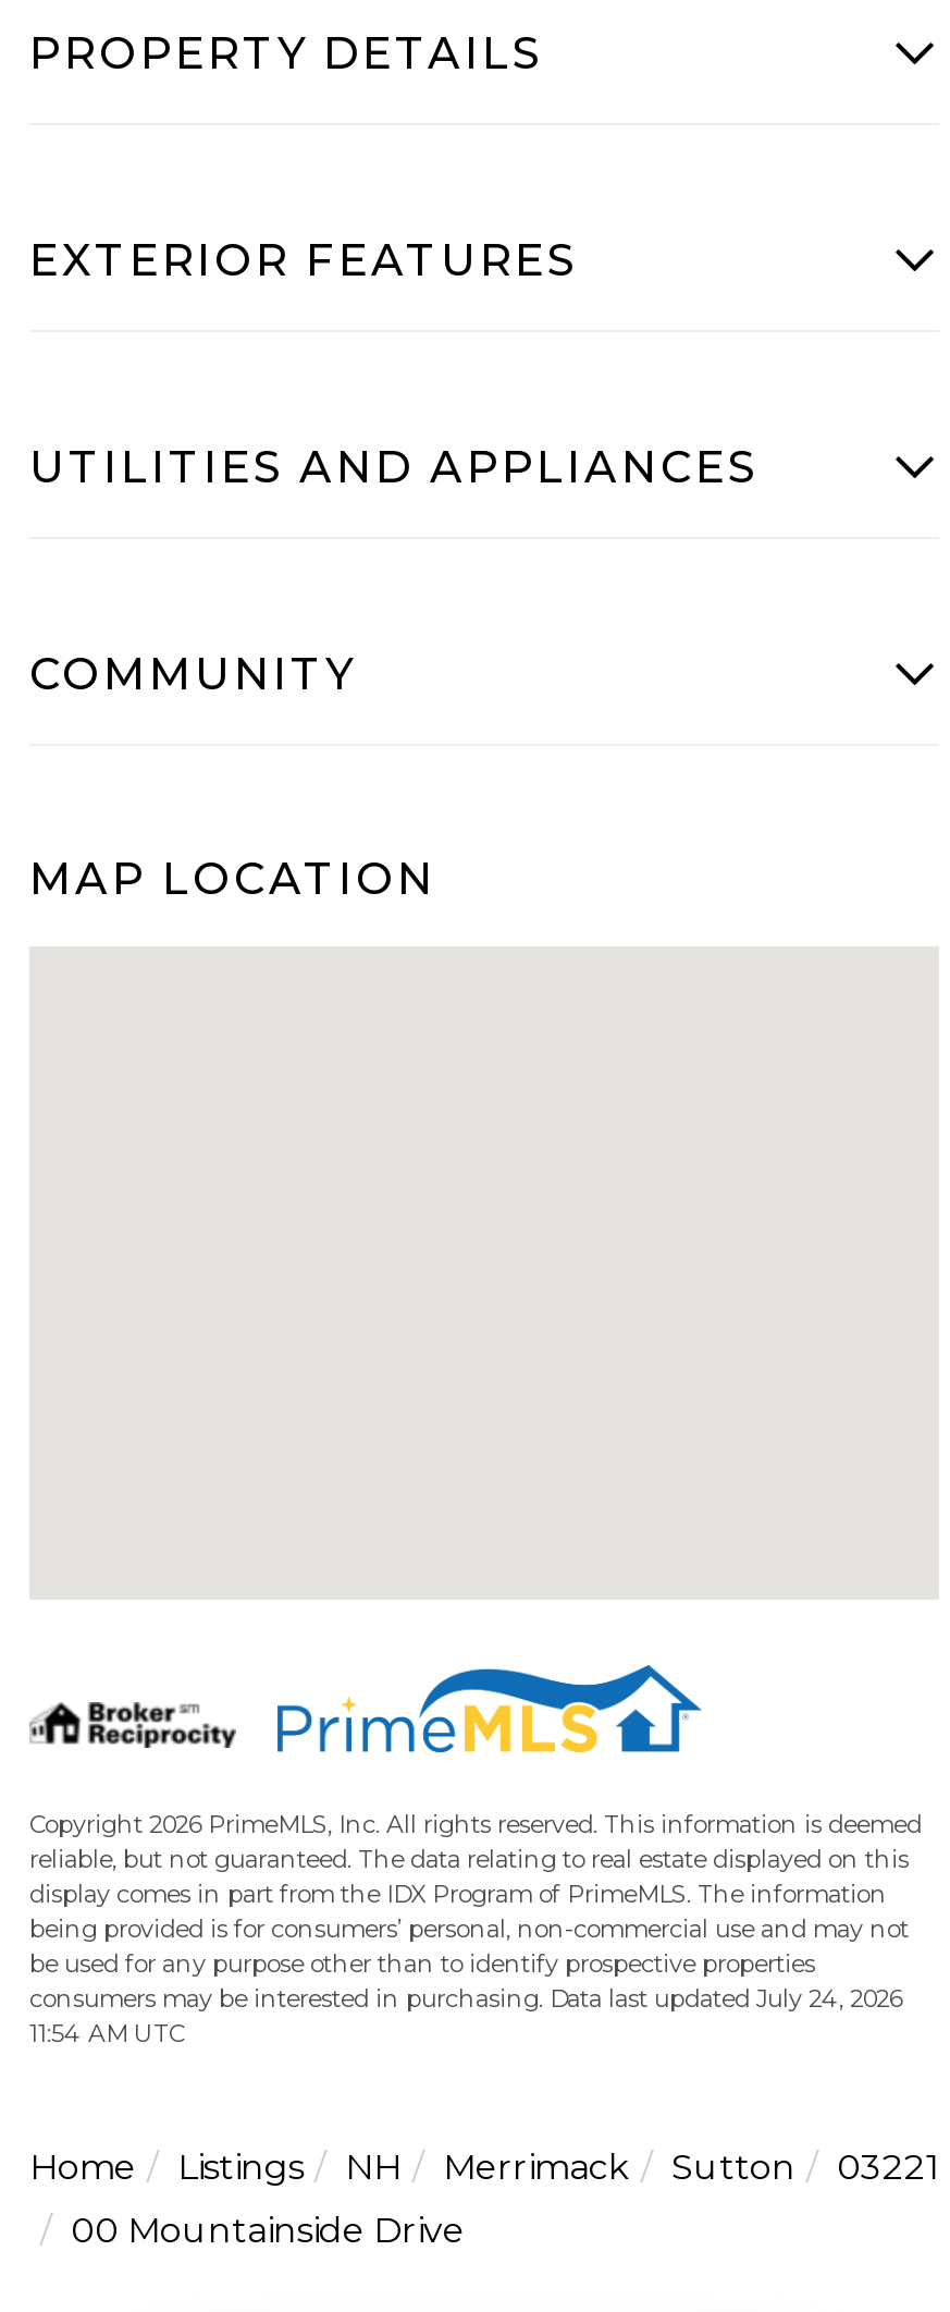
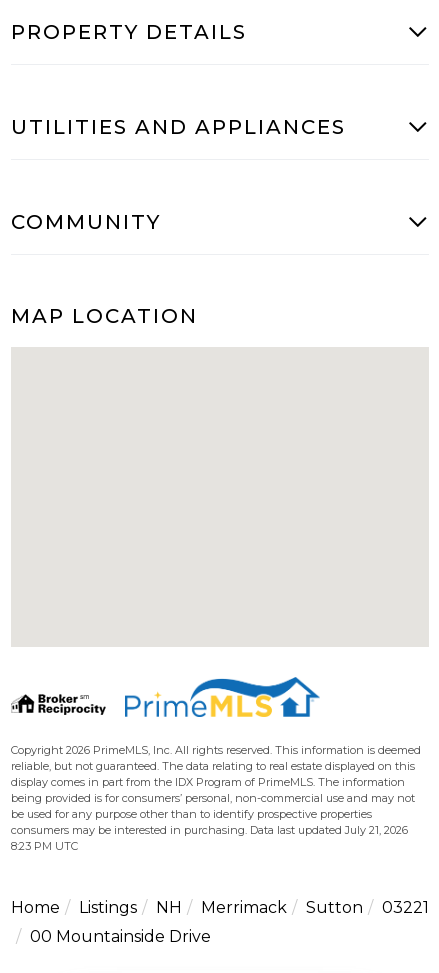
[29,233,578,286] EXTERIOR FEATURES -> none
[29,1982,902,2013] consumers may be interested in purchasing. Data last updated July 24, 2026 -> [11,823,408,837] consumers may be interested in purchasing. Data last updated July 21, 2026
[29,2017,184,2048] 11:54 AM UTC -> [11,839,78,853] 8:23 PM UTC

